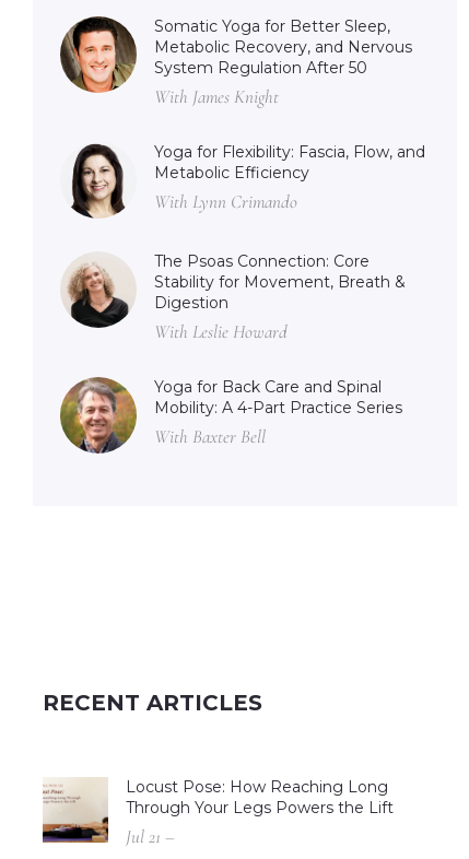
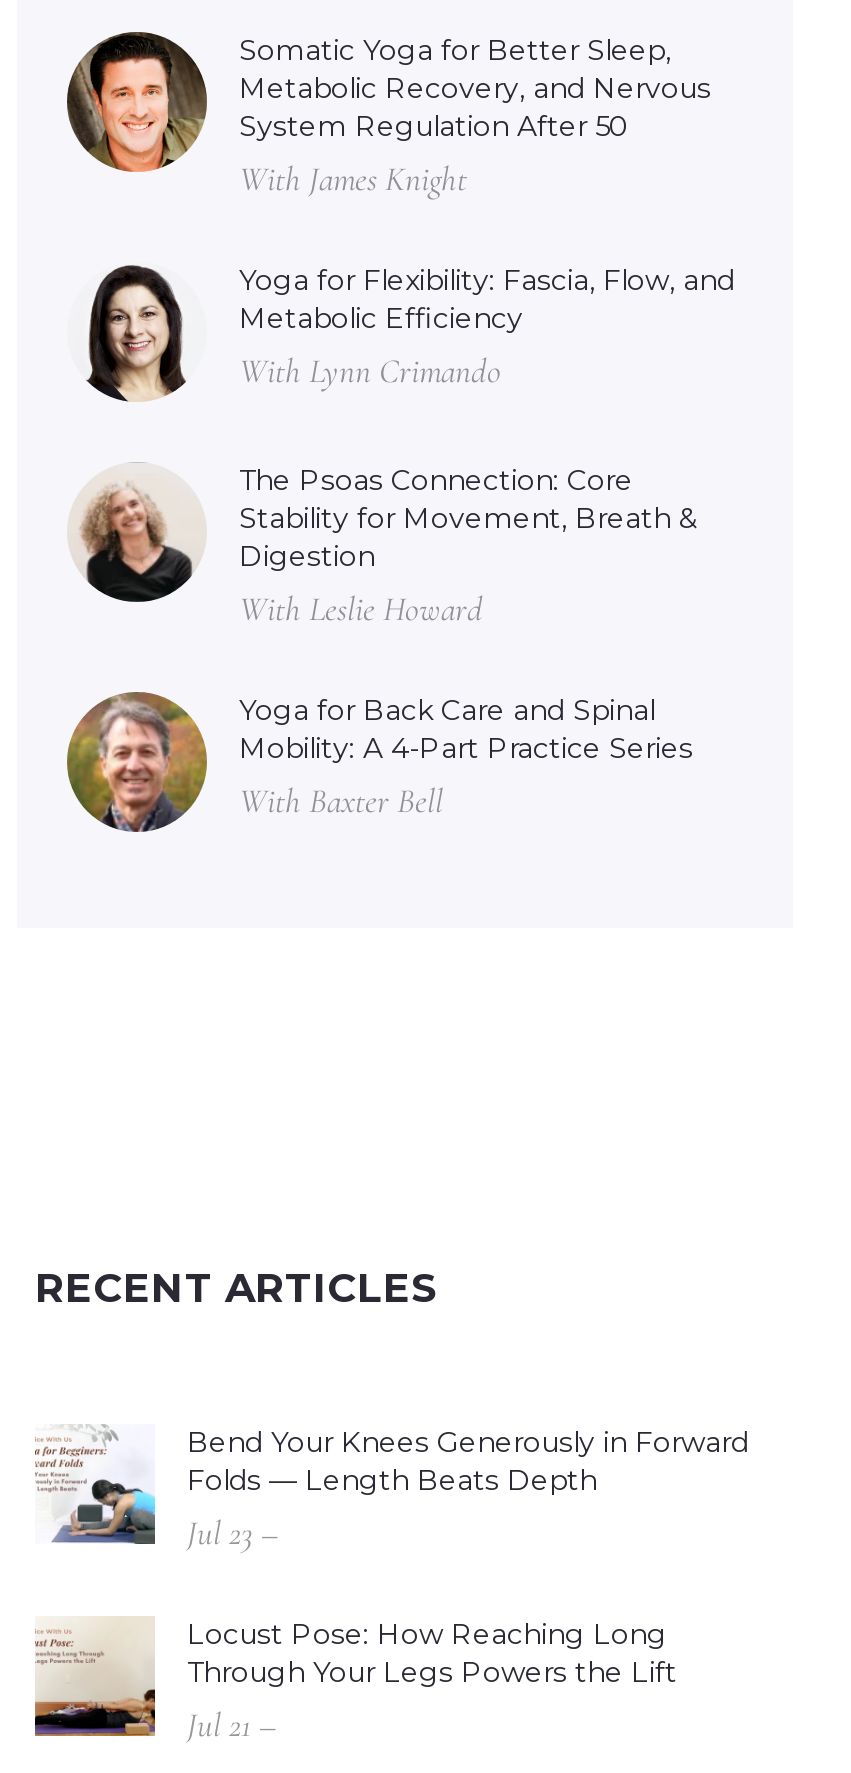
none -> [51,1425,749,1555] [image] | Bend Your Knees Generously in Forward | Folds — Length Beats Depth | Jul 23 –

